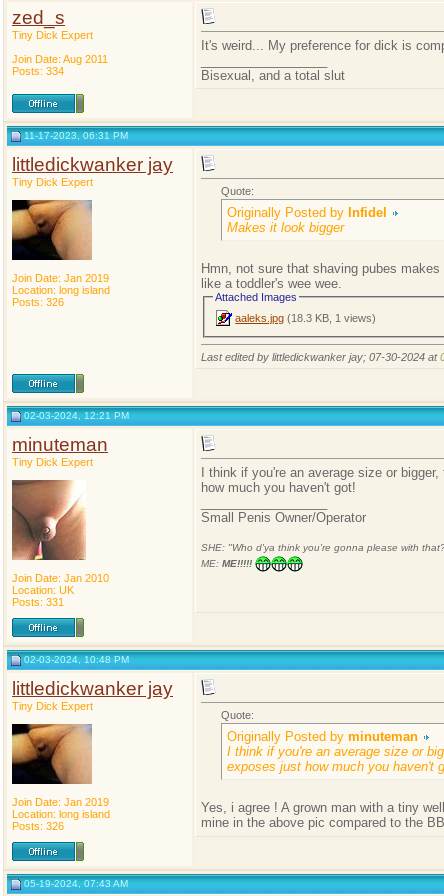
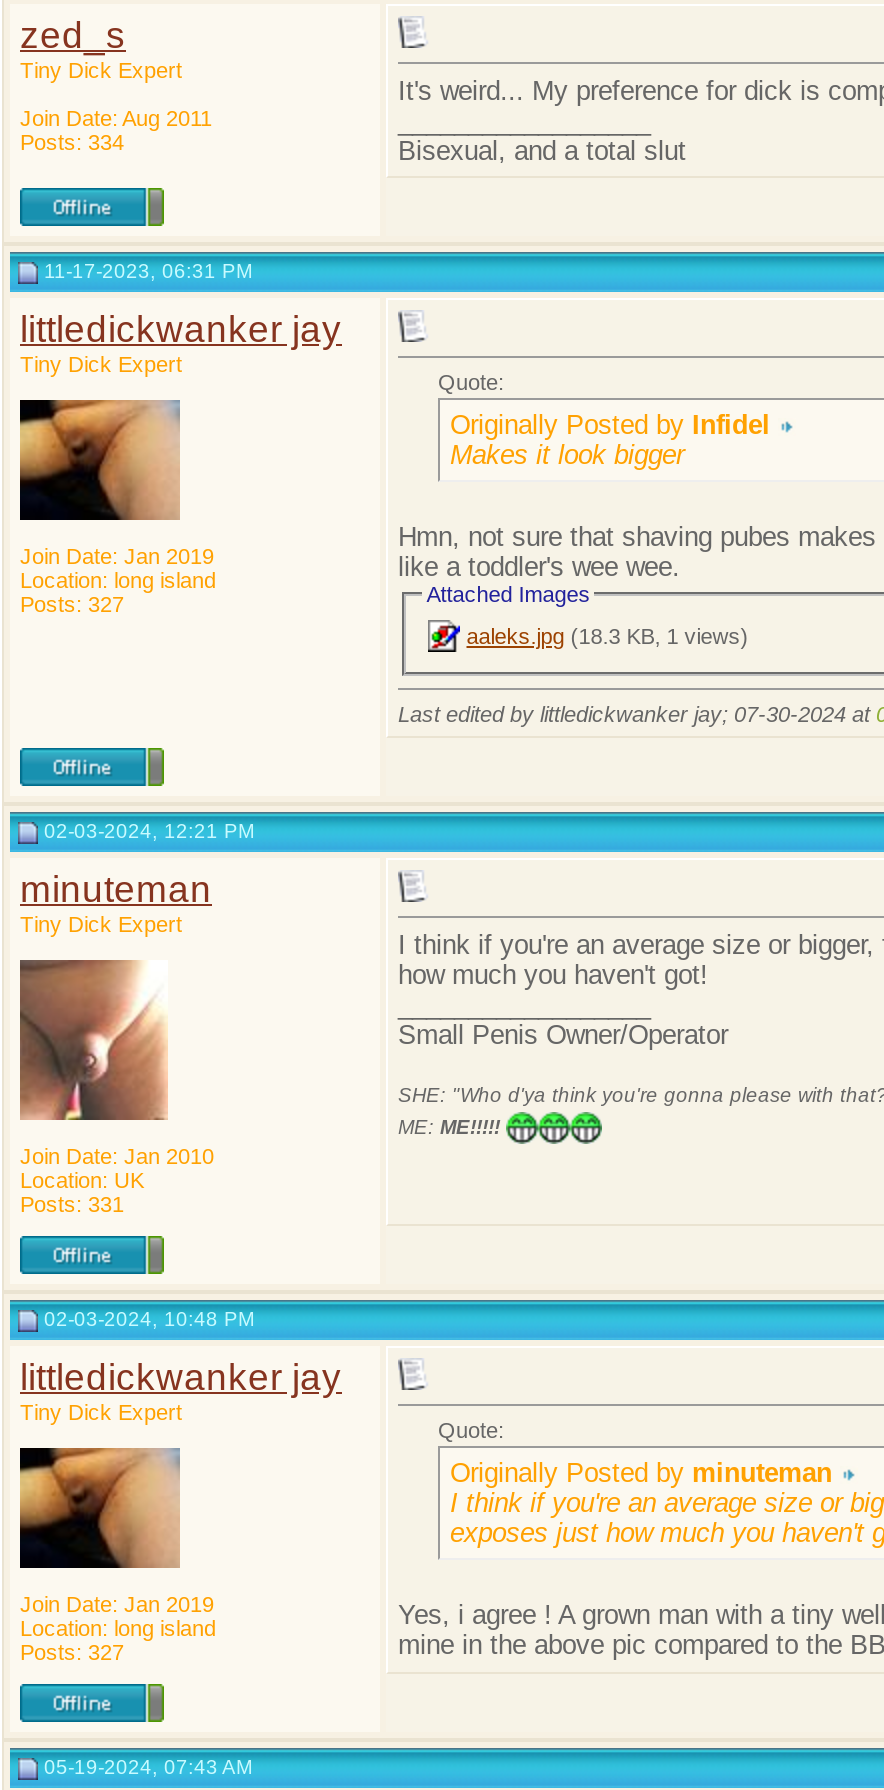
[12,296,64,308] Posts: 326 -> [20,592,124,616] Posts: 327
[12,820,64,832] Posts: 326 -> [20,1640,124,1664] Posts: 327

